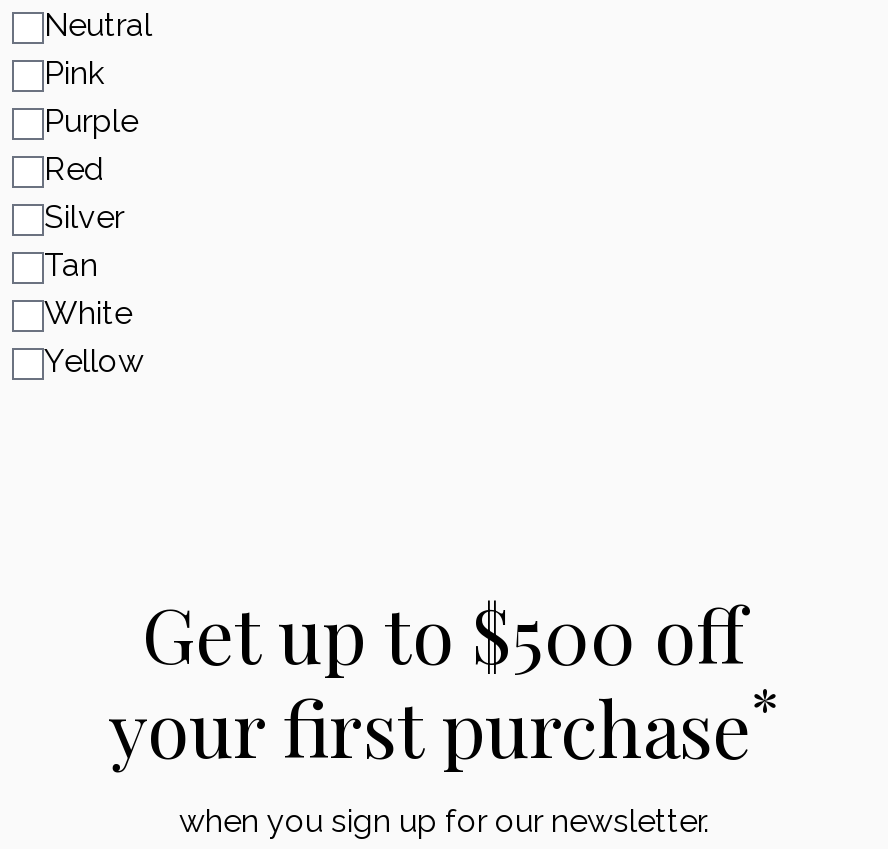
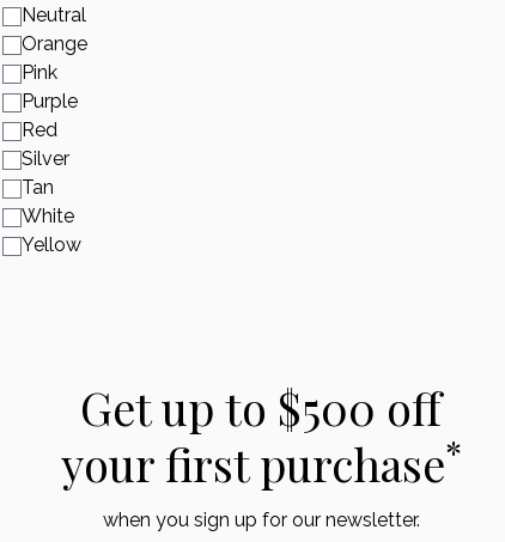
none -> [22,32,87,55] Orange

